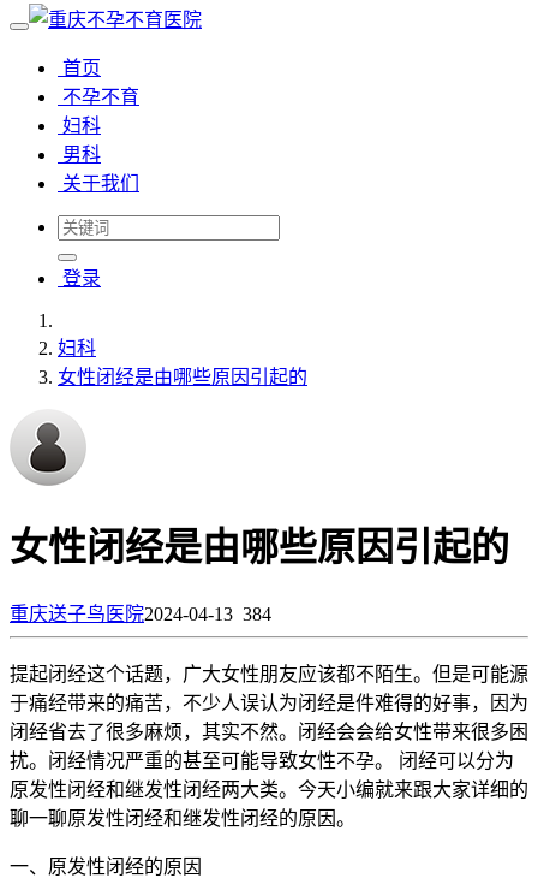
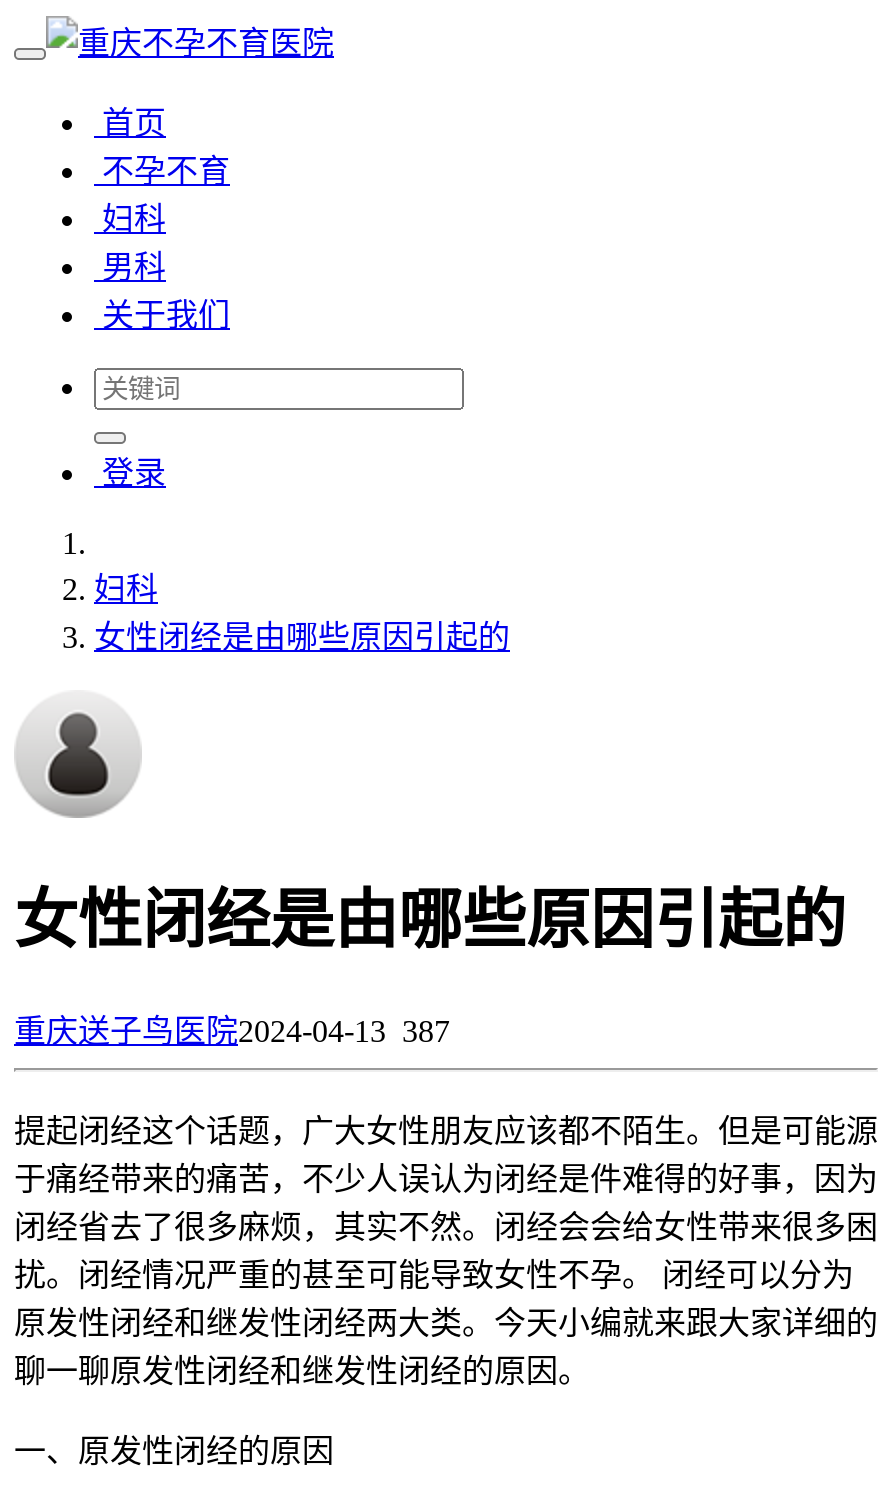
[10,604,271,624] 重庆送子鸟医院2024-04-13 384 -> [14,1014,450,1048] 重庆送子鸟医院2024-04-13 387

